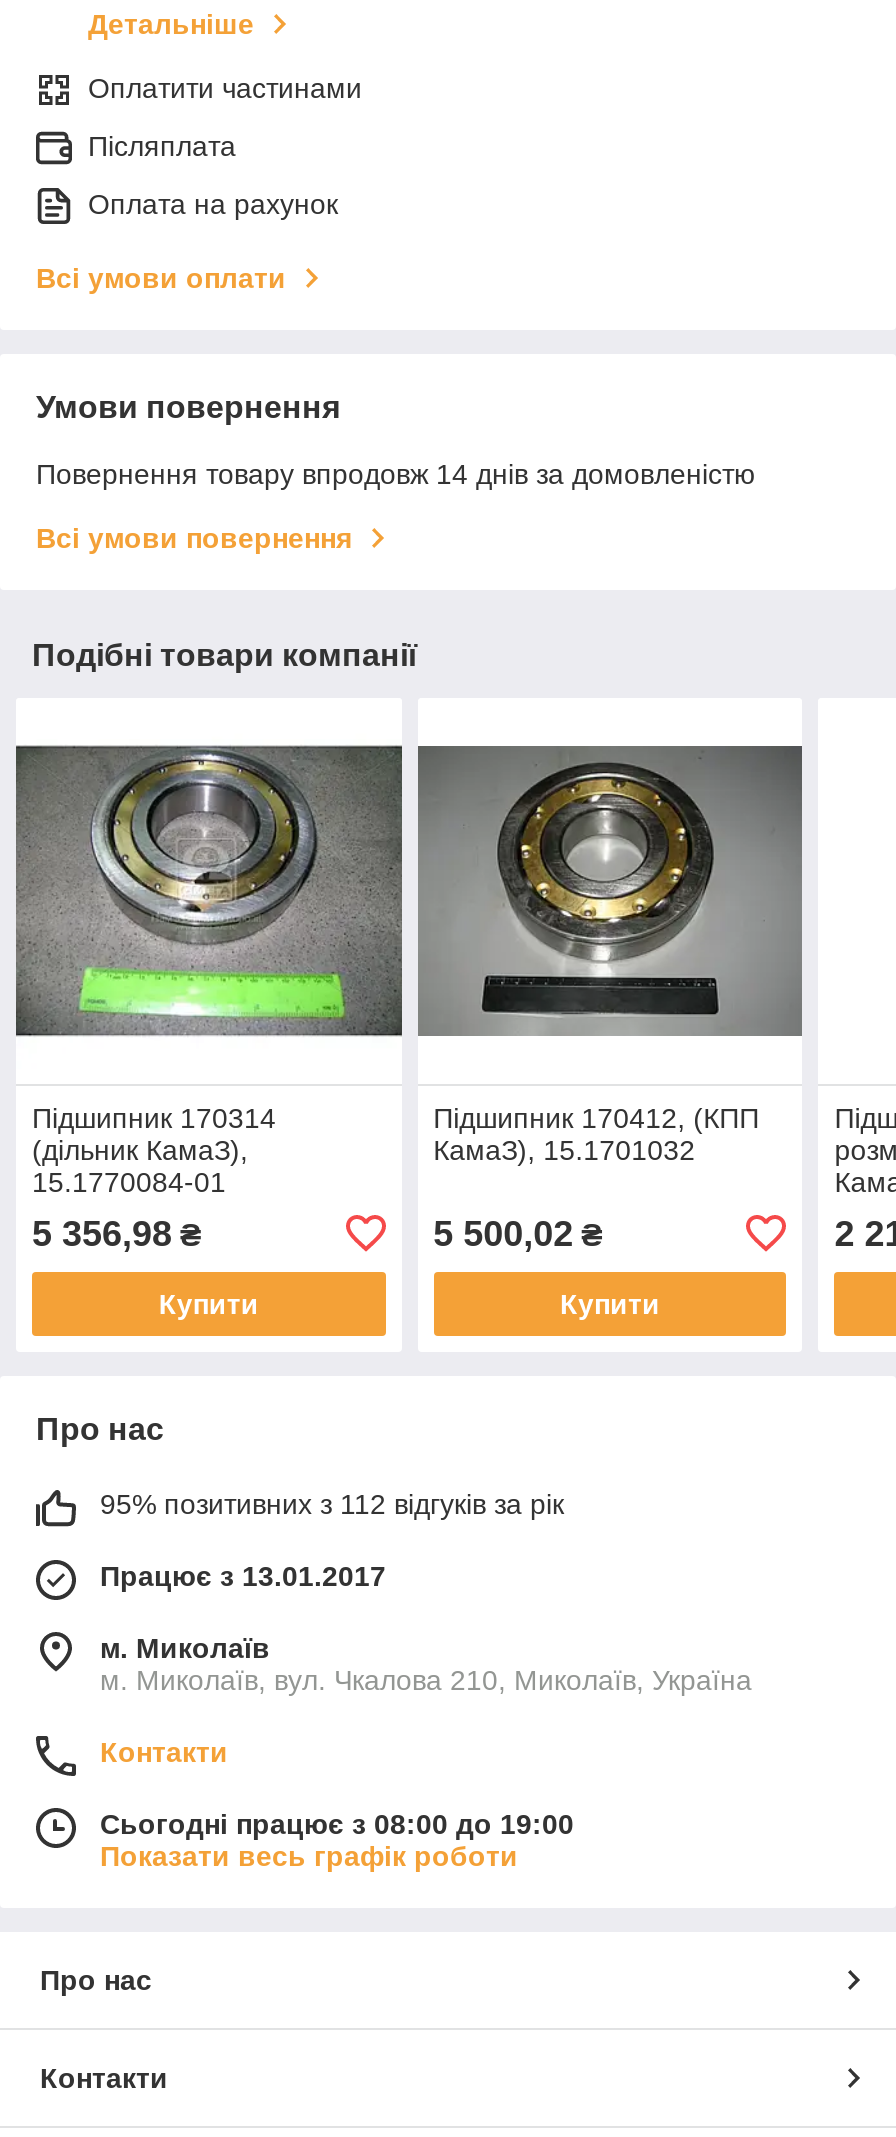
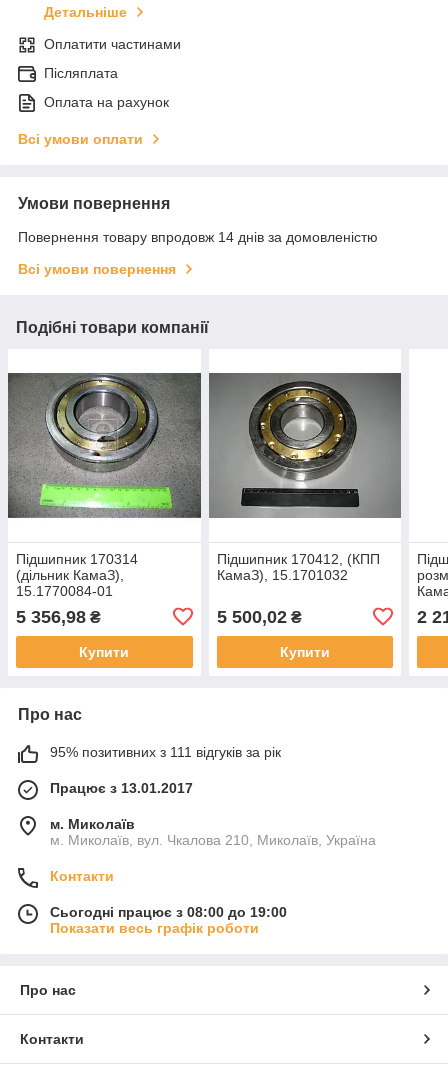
[100,1488,564,1520] 95% позитивних з 112 відгуків за рік -> [50,744,281,760] 95% позитивних з 111 відгуків за рік

